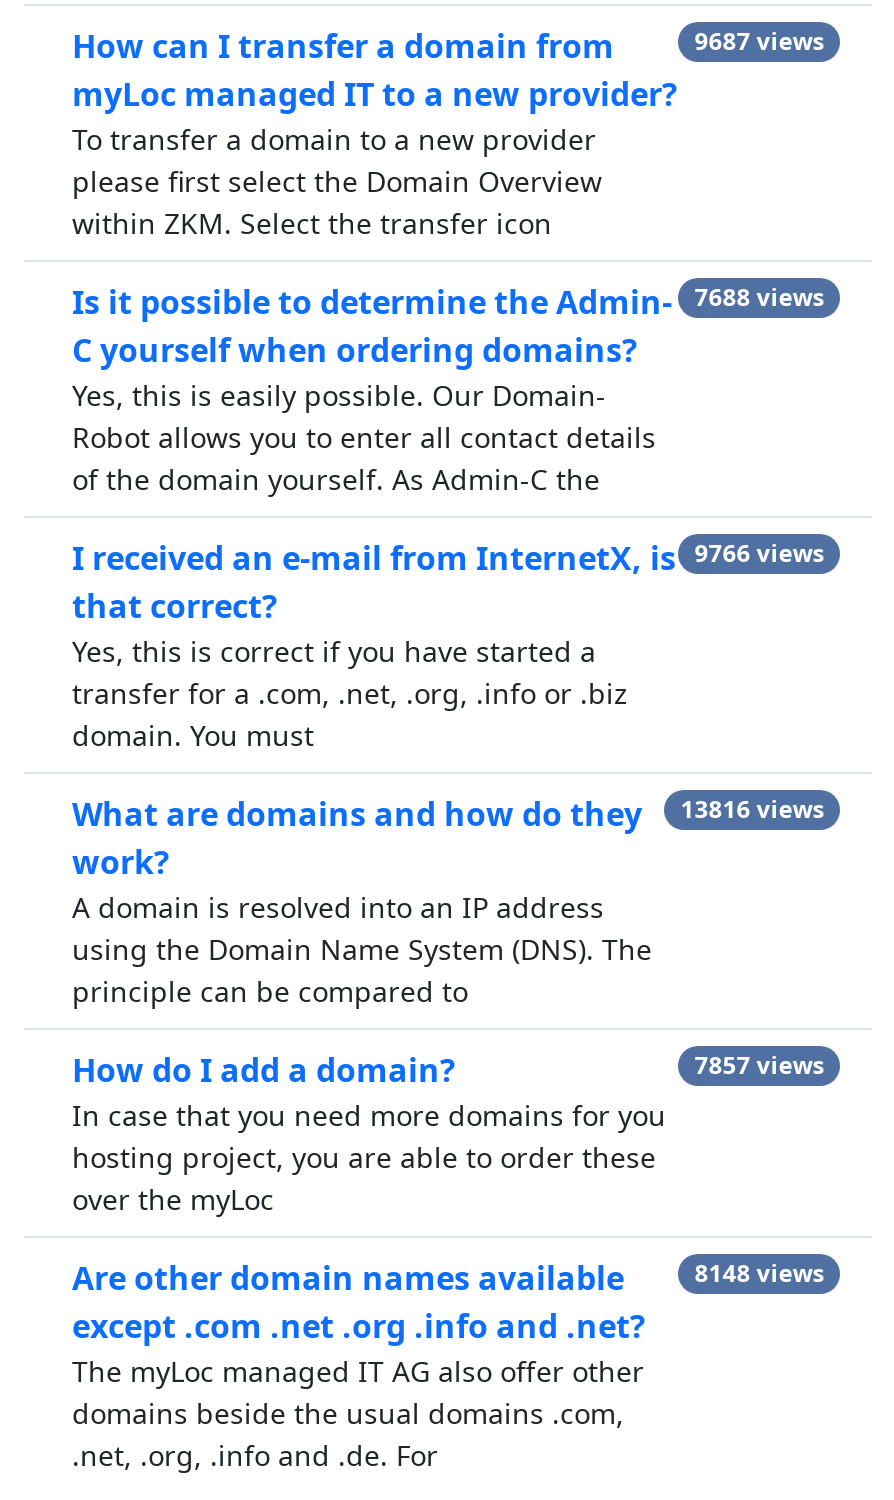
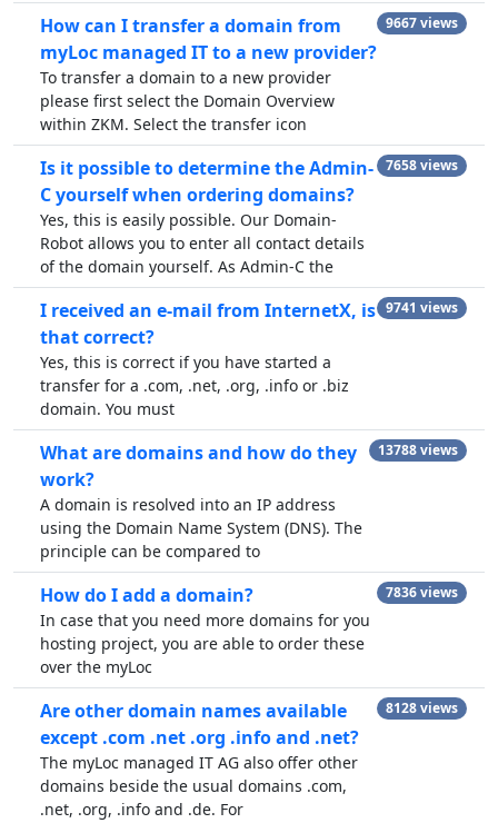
[694,24,824,58] 9687 views -> [386,14,458,32] 9667 views
[72,280,824,324] Is it possible to determine the Admin- 7688 views -> [40,156,458,180] Is it possible to determine the Admin- 7658 views
[72,536,824,580] I received an e-mail from InternetX, is 9766 views -> [40,298,458,323] I received an e-mail from InternetX, is 9741 views
[72,792,824,836] What are domains and how do they 13816 views -> [40,440,458,465] What are domains and how do they 13788 views
[694,1048,824,1082] 7857 views -> [386,583,458,602] 7836 views
[694,1256,824,1290] 8148 views -> [386,699,458,718] 8128 views

